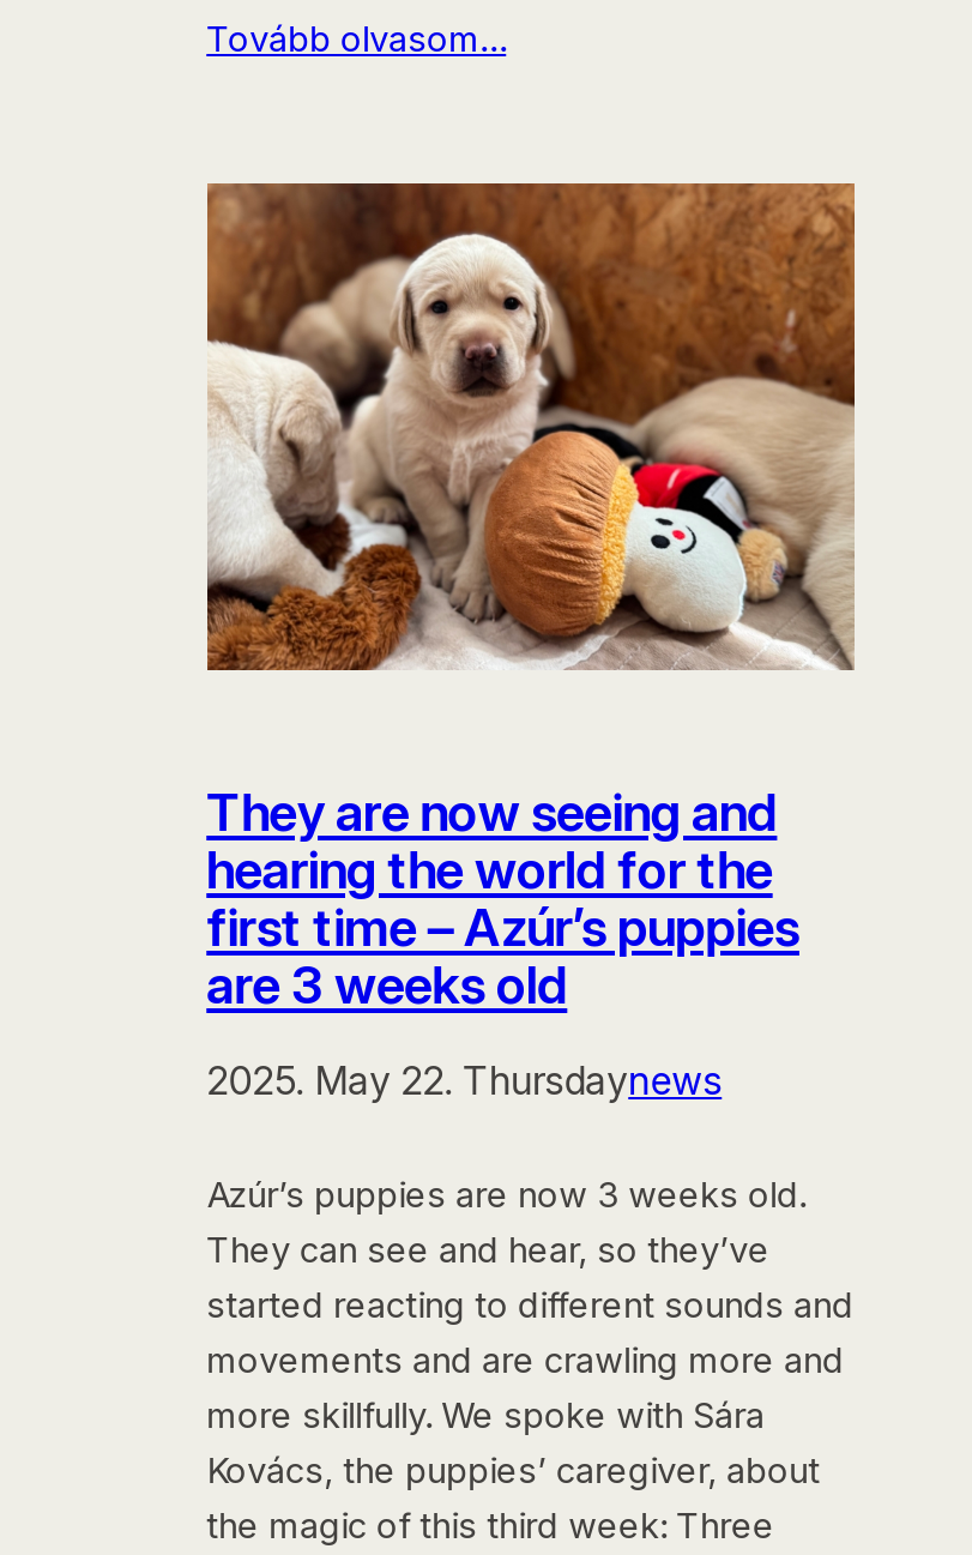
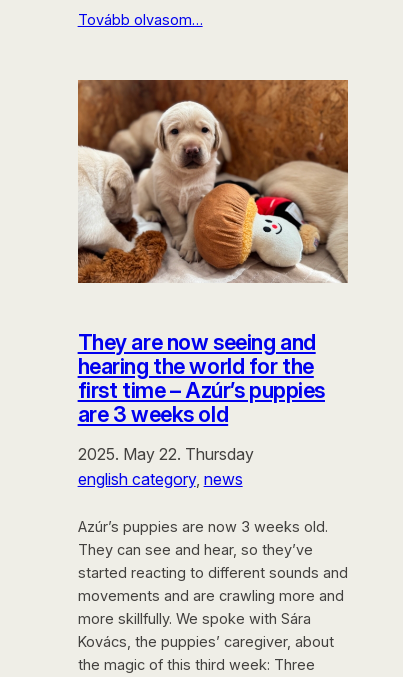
[206,1056,722,1104] 2025. May 22. Thursdaynews -> [78,444,254,489] 2025. May 22. Thursday | english category, news

